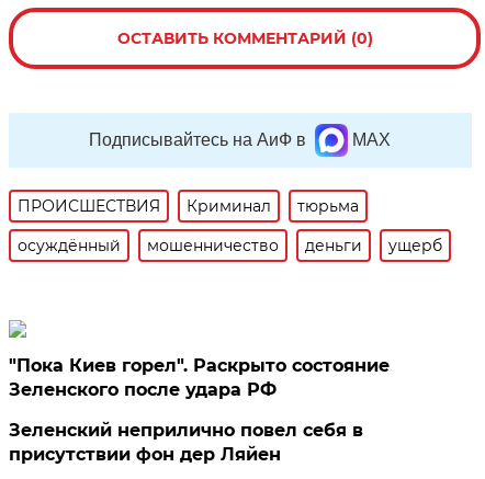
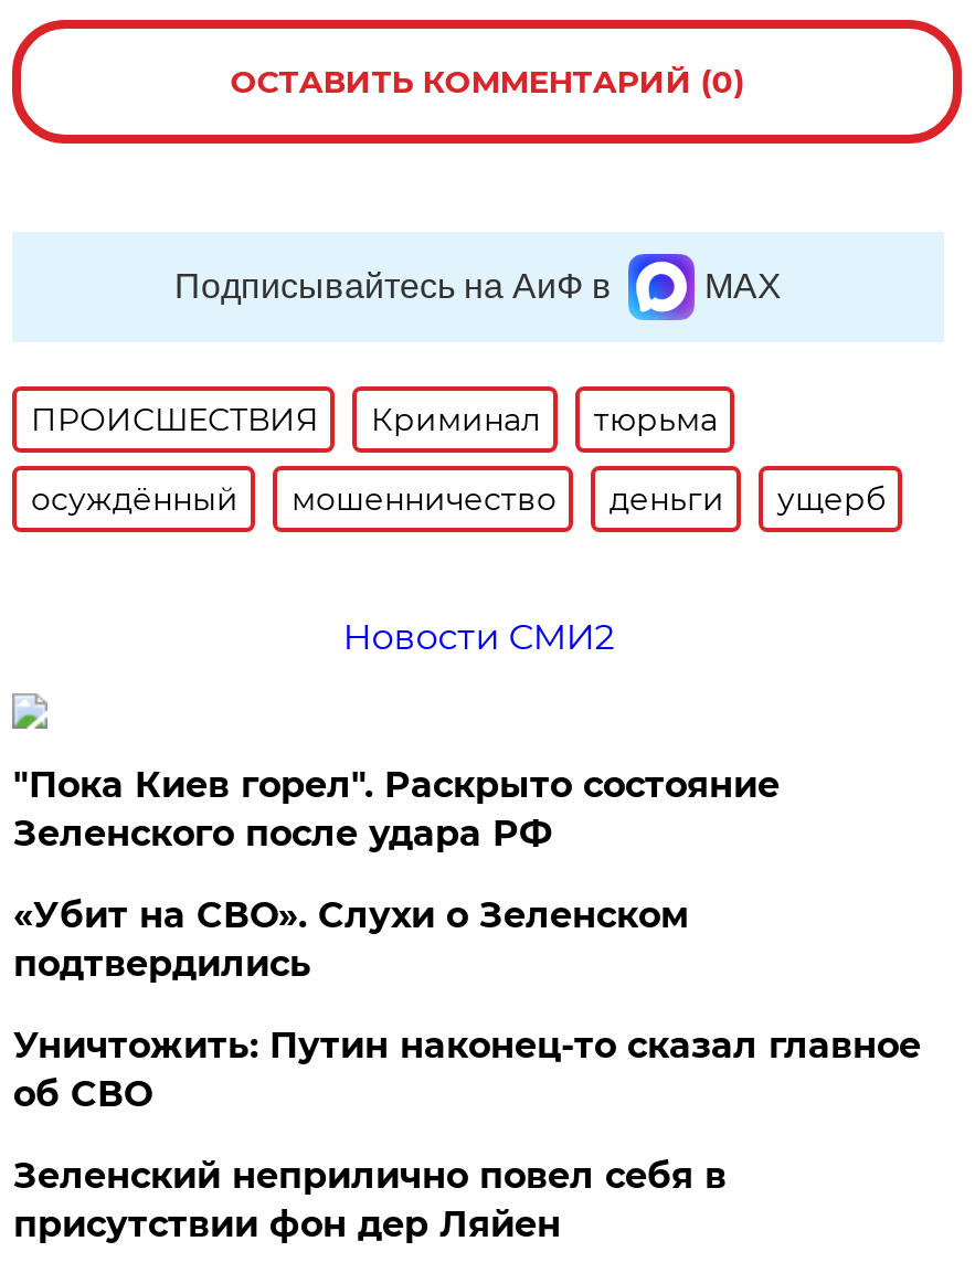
none -> [343,616,614,658] Новости СМИ2
none -> [13,894,921,1115] «Убит на СВО». Слухи о Зеленском | подтвердились | Уничтожить: Путин наконец-то сказал главное | об СВО

